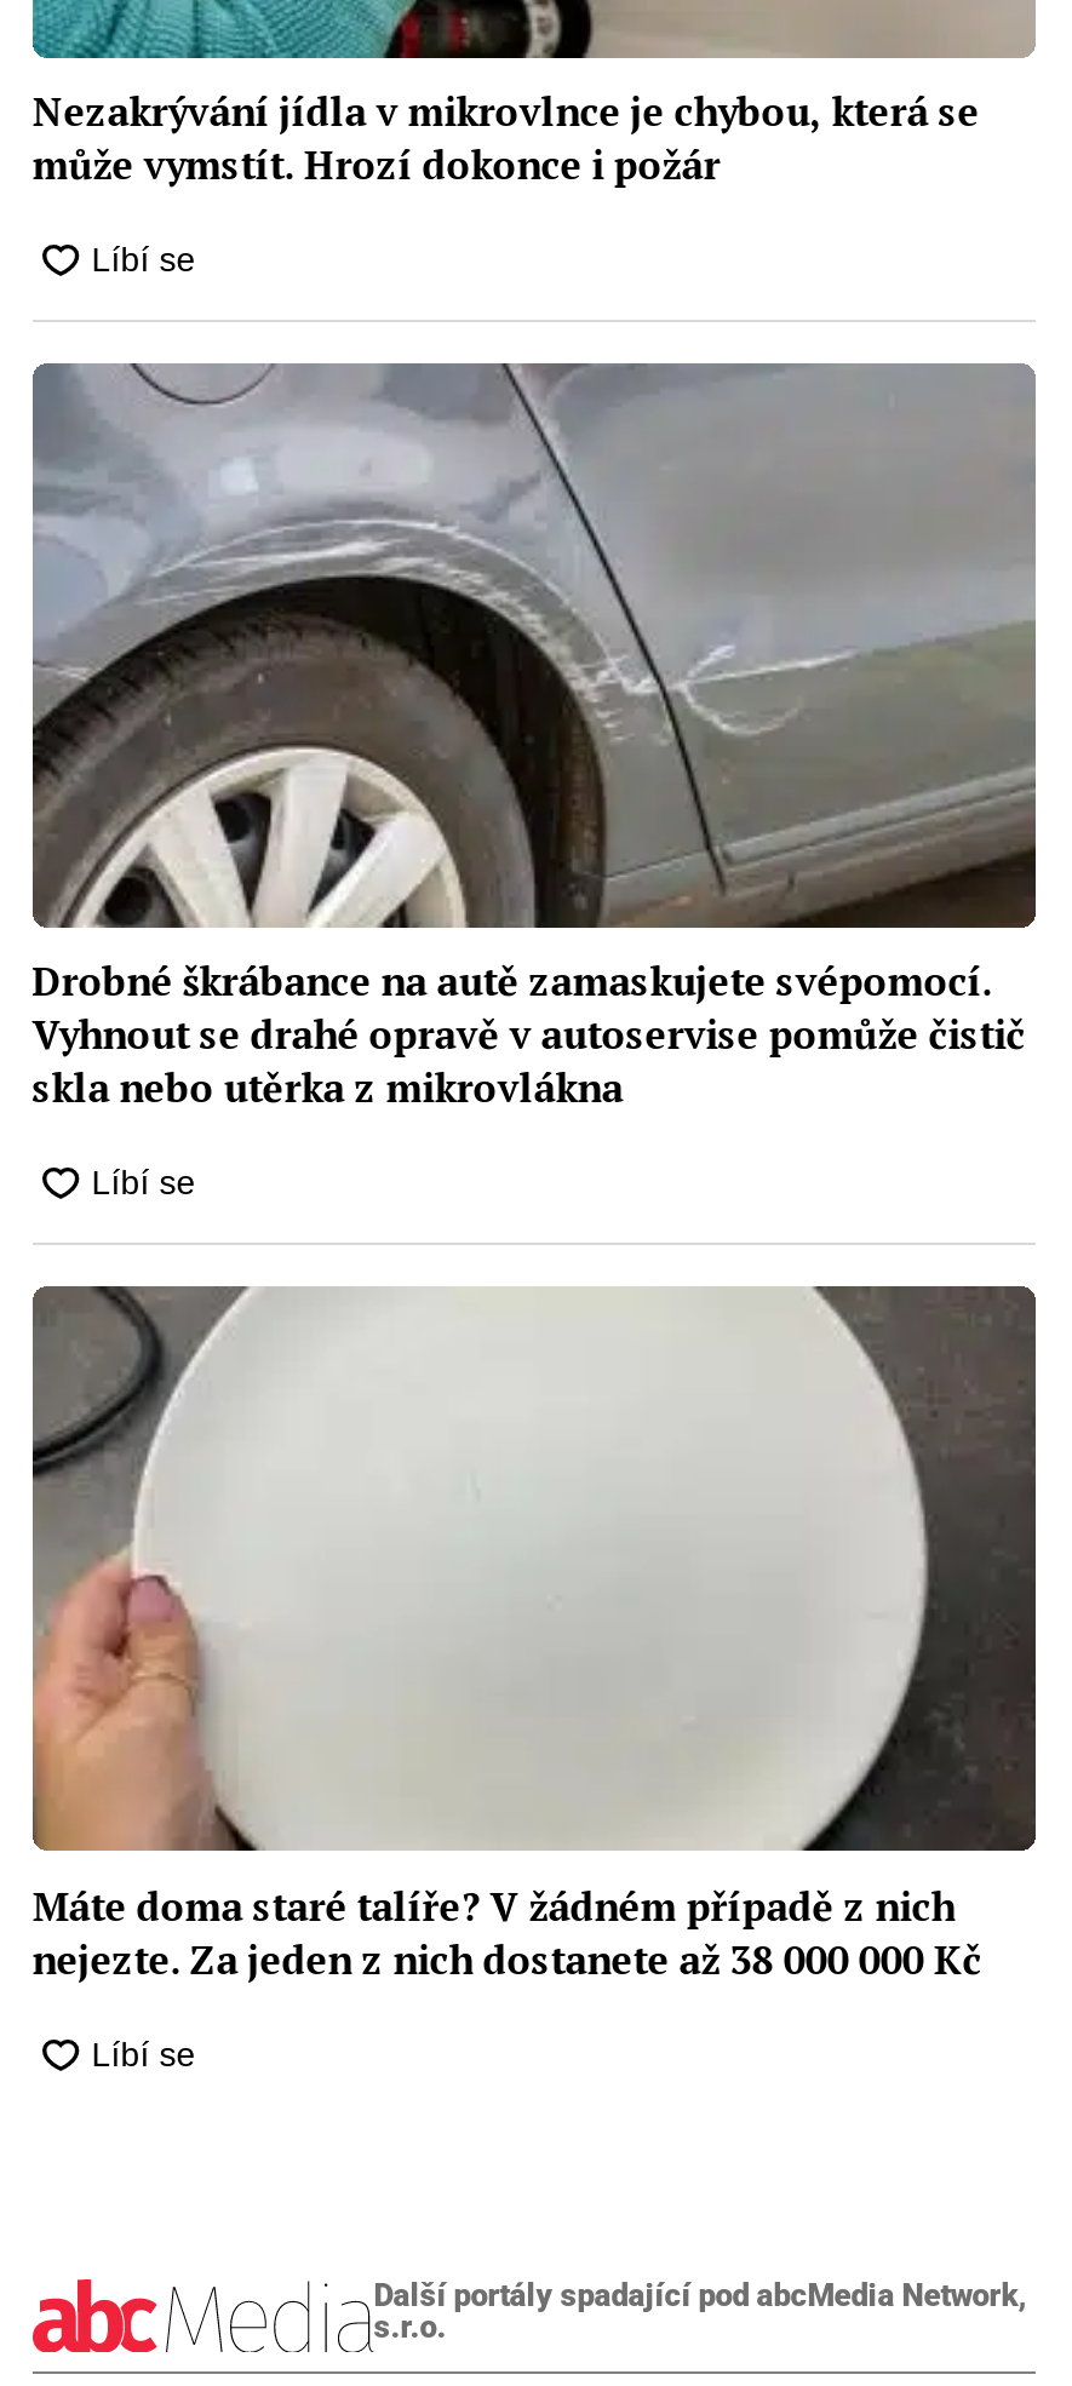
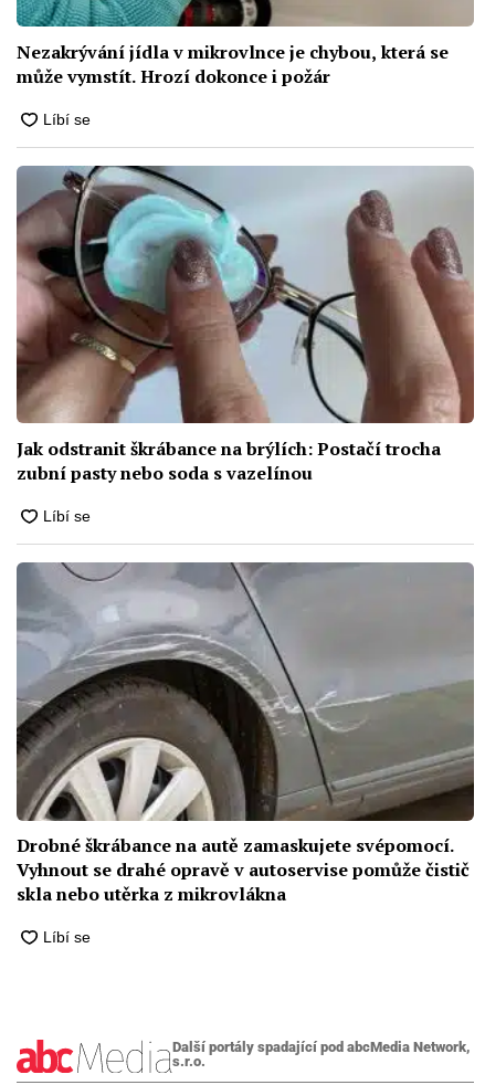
none -> [16,166,474,485] [image] | Jak odstranit škrábance na brýlích: Postačí trocha | zubní pasty nebo soda s vazelínou
moved [30,361,1038,1116] -> [15,561,475,906]: [image] | Drobné škrábance na autě zamaskujete svépomocí. | Vyhnout se drahé opravě v autoservise pomůže čistič | skla nebo utěrka z mikrovlákna
[30,1284,1038,1986] [image] | Máte doma staré talíře? V žádném případě z nich | nejezte. Za jeden z nich dostanete až 38 000 000 Kč -> none

